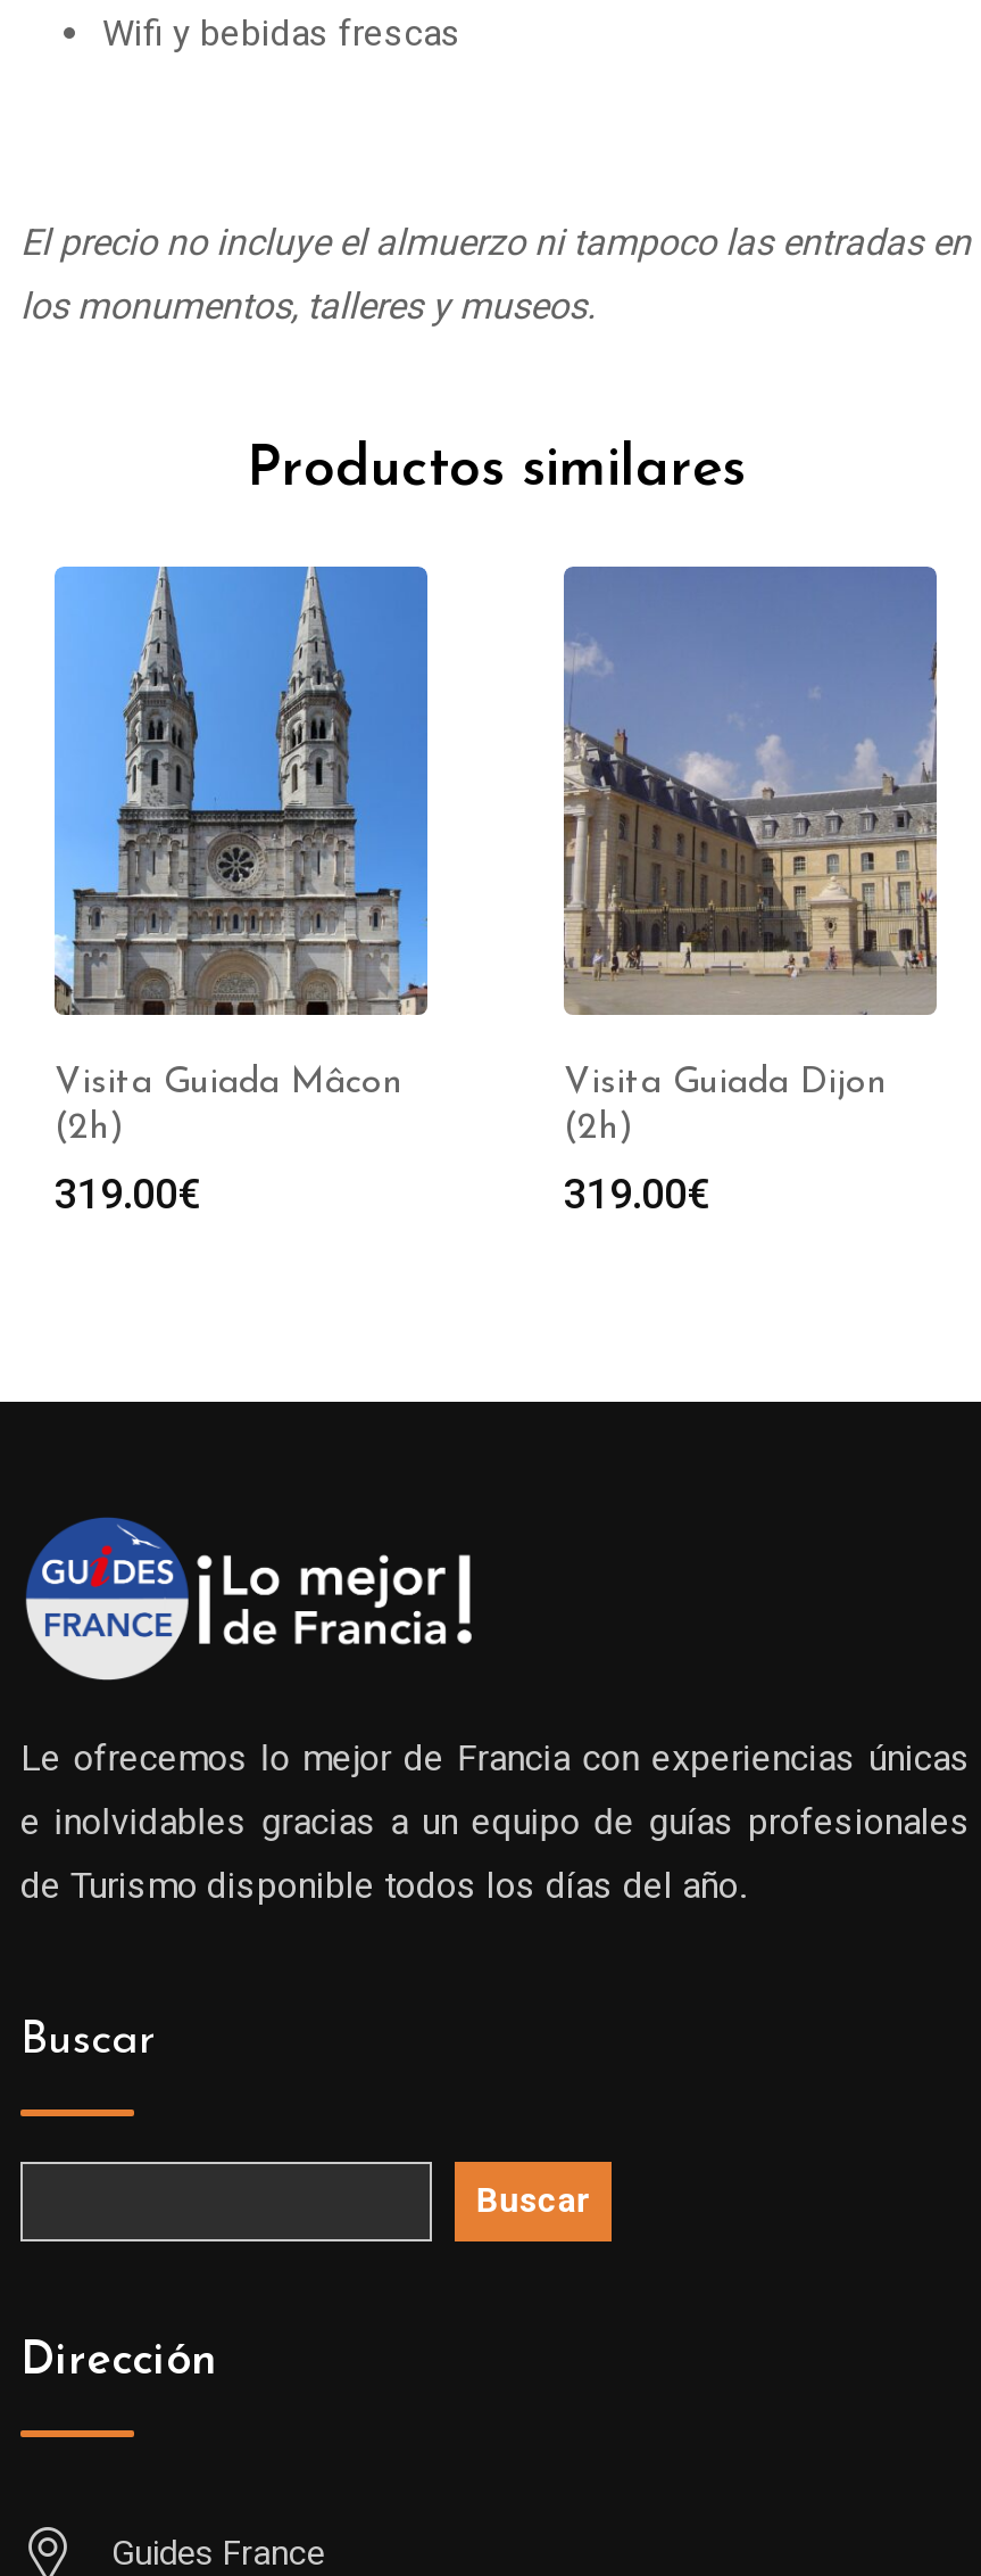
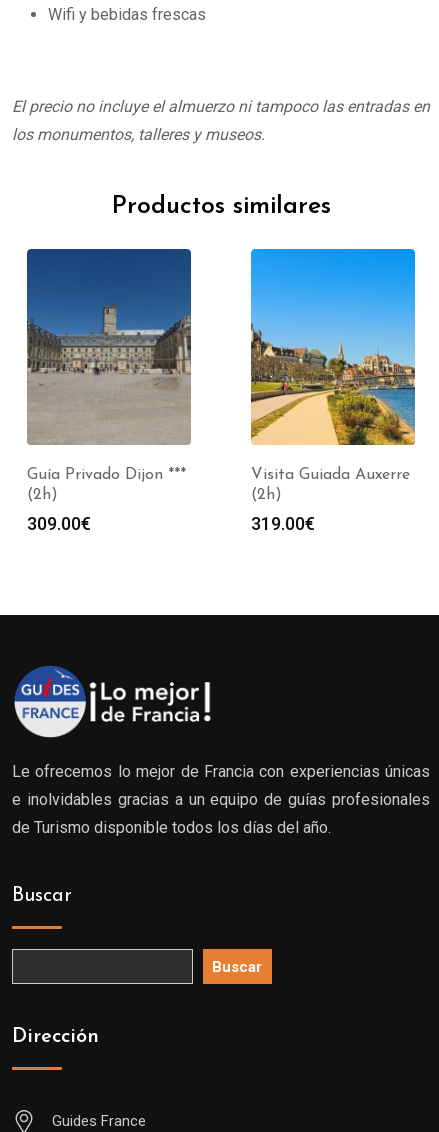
[52,564,430,1100] [image] | Visita Guiada Mâcon -> [26,248,192,483] [image] | Guía Privado Dijon ***
[562,567,939,1100] [image] | Visita Guiada Dijon -> [250,249,416,483] [image] | Visita Guiada Auxerre
[55,1168,200,1216] 319.00€ -> [27,513,91,534] 309.00€

